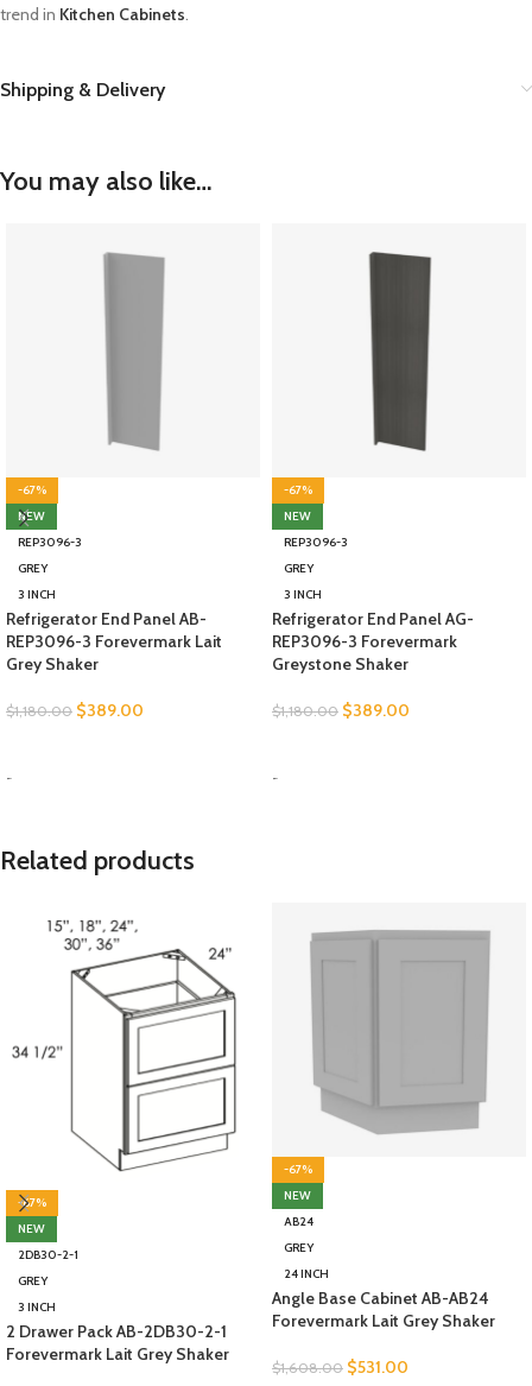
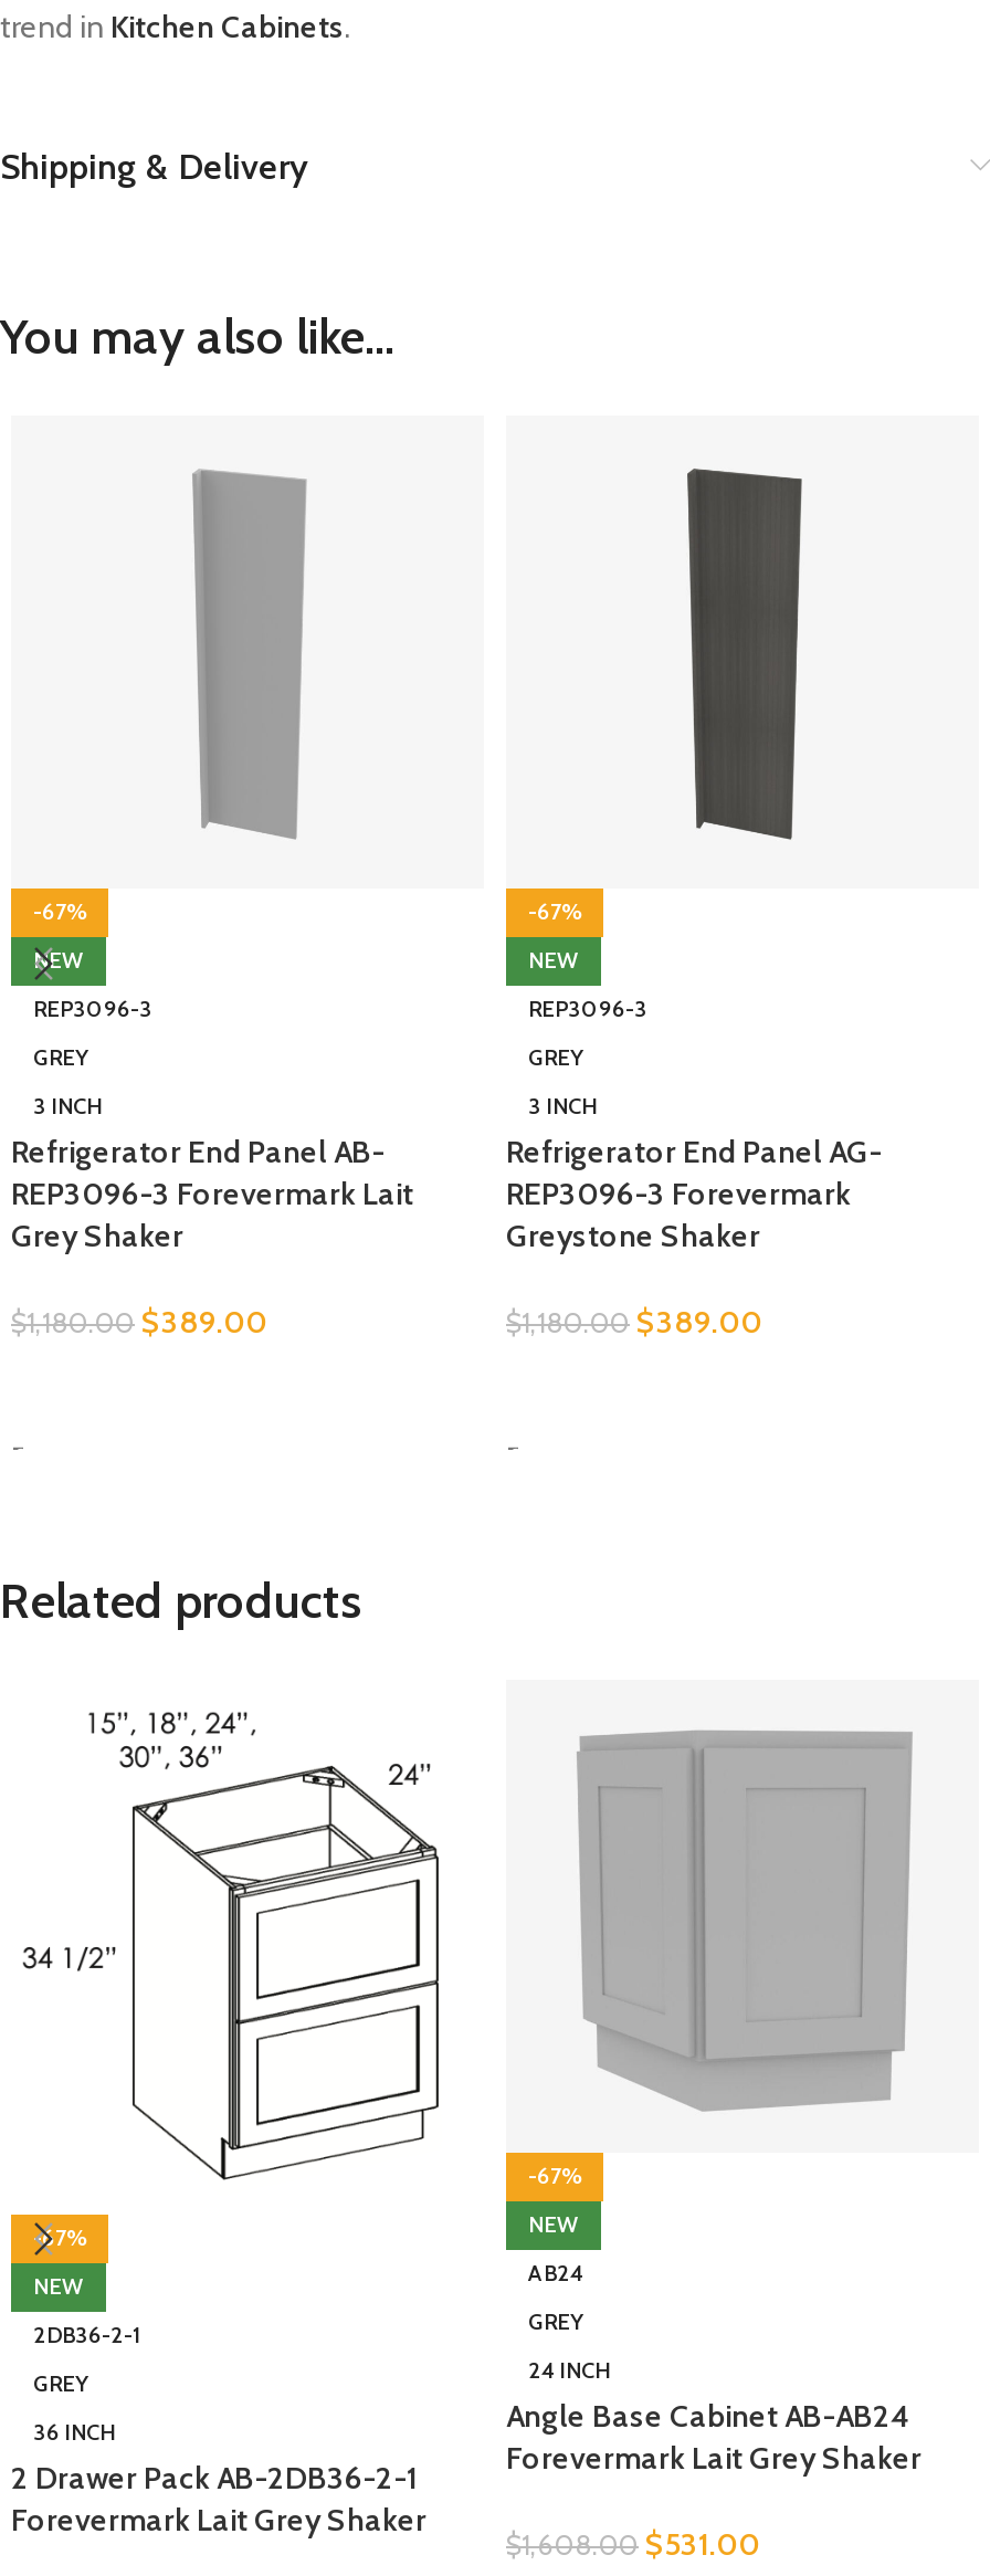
[18,1247,78,1262] 2DB30-2-1 -> [33,2320,141,2349] 2DB36-2-1
[18,1299,56,1315] 3 INCH -> [33,2417,117,2446] 36 INCH
[6,1320,227,1342] 2 Drawer Pack AB-2DB30-2-1 -> [11,2457,418,2497] 2 Drawer Pack AB-2DB36-2-1

